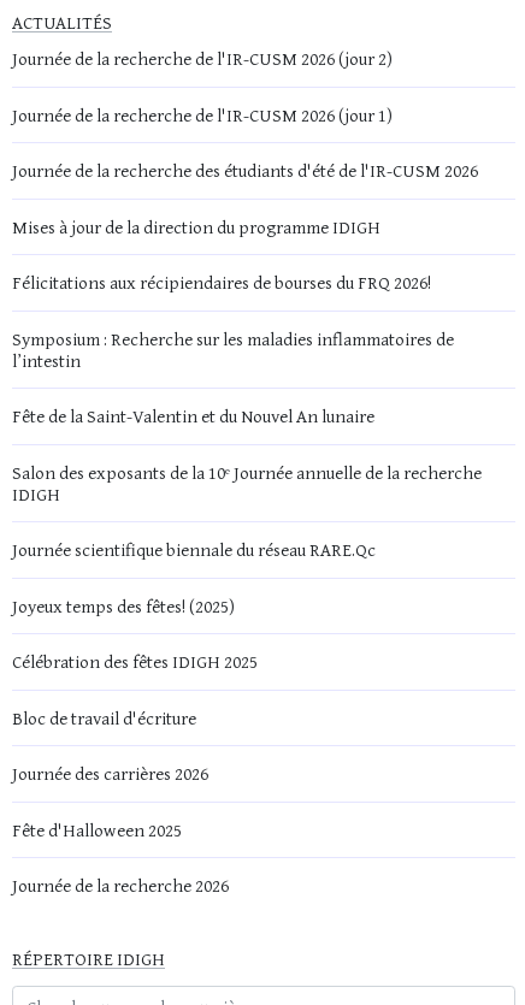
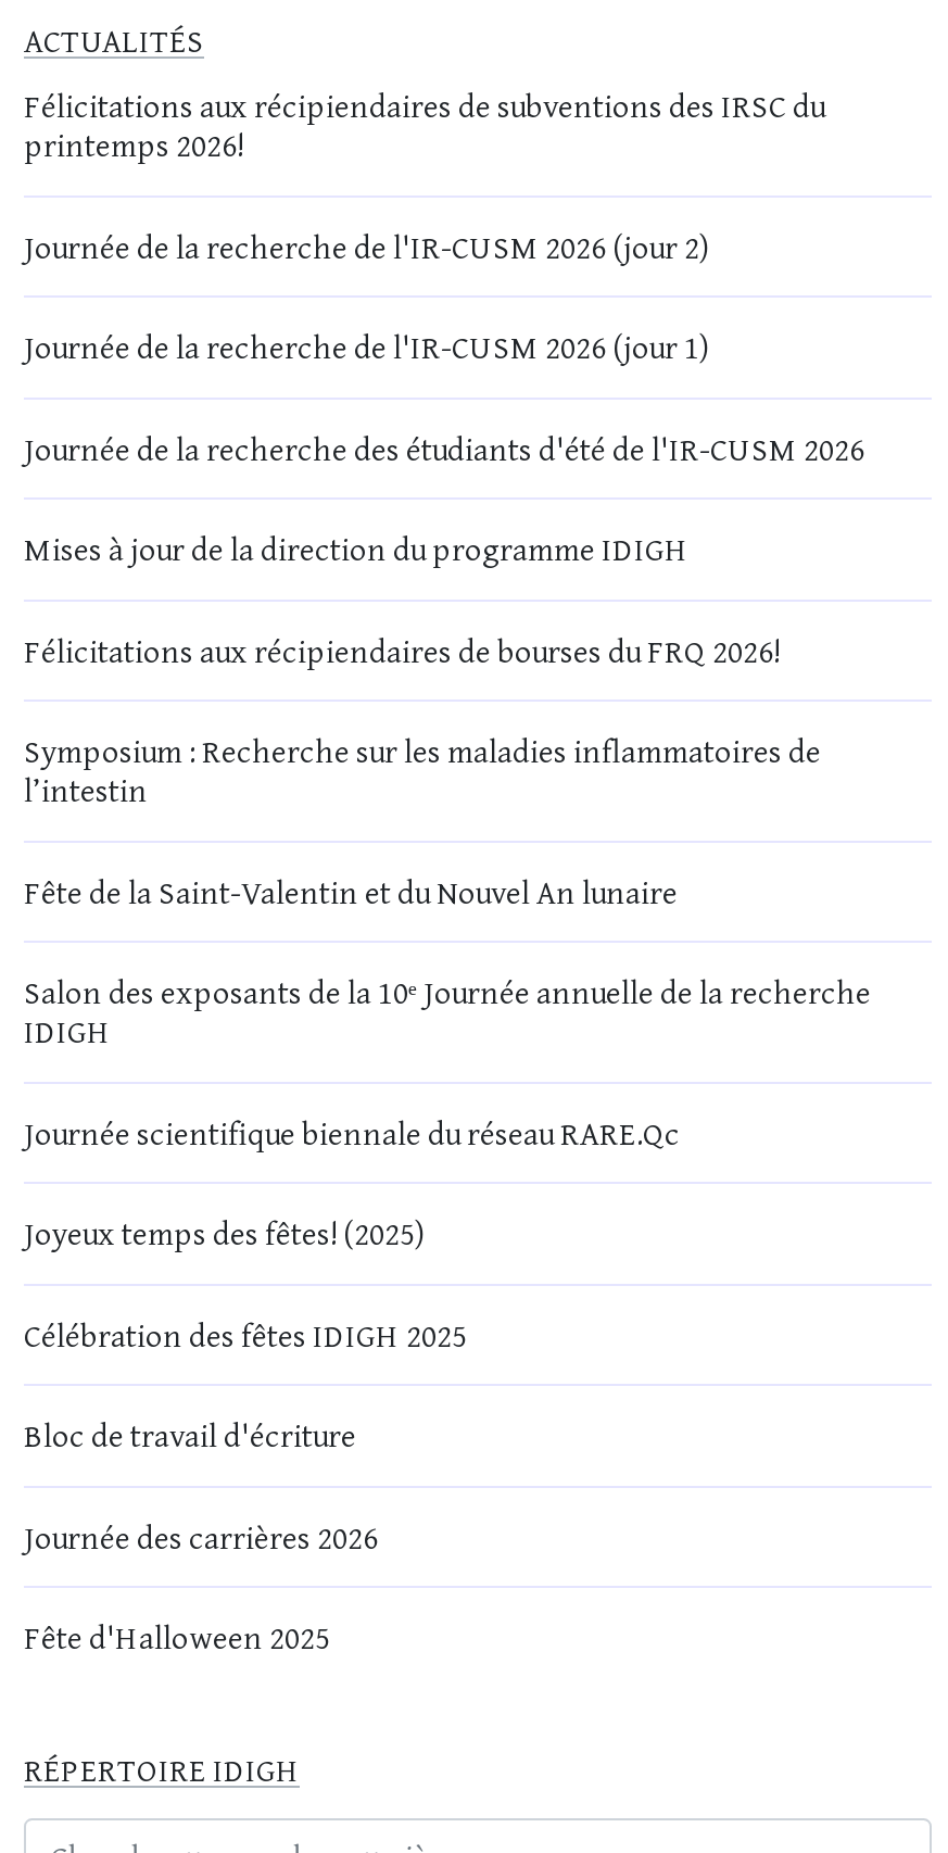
none -> [24,83,825,168] Félicitations aux récipiendaires de subventions des IRSC du | printemps 2026!
moved [12,46,478,842] -> [24,223,864,1660]: Journée de la recherche de l'IR-CUSM 2026 (jour 2) | Journée de la recherche de l'IR-CUSM 2026 (jour 1) | Journée de la recherche des étudiants d'été de l'IR-CUSM 2026 | ... | Journée des carrières 2026 | Fête d'Halloween 2025
[12,873,229,898] Journée de la recherche 2026 -> none

